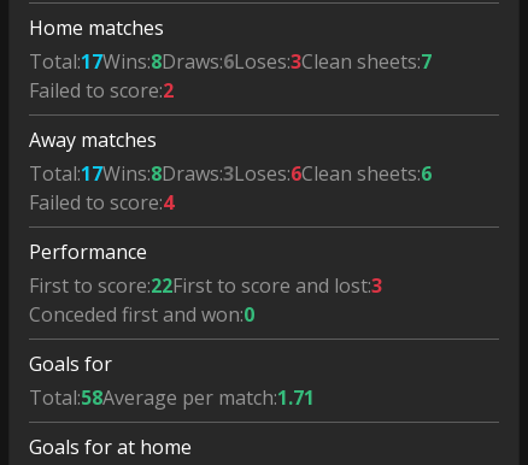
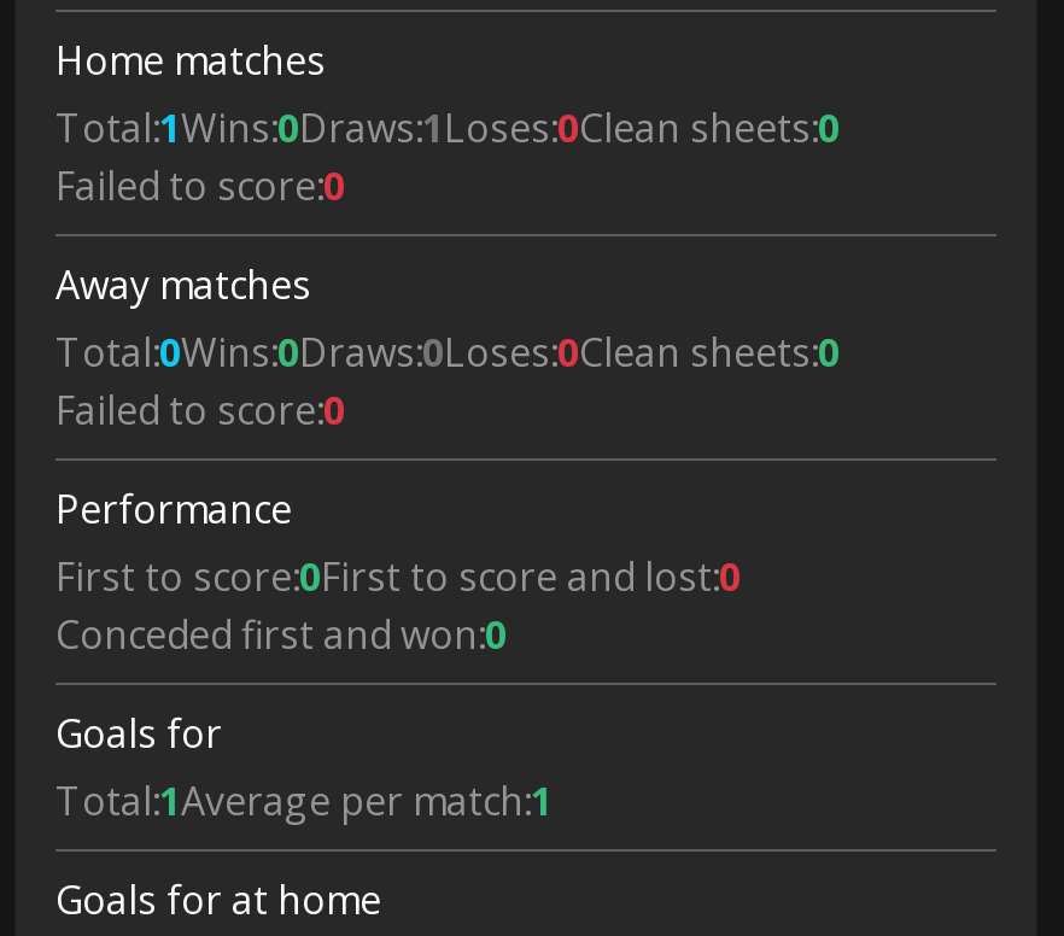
[29,48,432,75] Total:17Wins:8Draws:6 Loses:3Clean sheets:7 -> [55,101,840,154] Total:1Wins:0Draws:1 Loses:0Clean sheets:0
[29,77,174,104] Failed to score:2 -> [55,159,345,212] Failed to score:0
[29,160,432,187] Total:17Wins:8Draws:3Loses:6Clean sheets:6 -> [55,326,840,379] Total:0Wins:0Draws:0Loses:0Clean sheets:0
[29,189,174,216] Failed to score:4 -> [55,384,345,437] Failed to score:0
[29,272,382,299] First to score:22First to score and lost:3 -> [55,550,741,603] First to score:0First to score and lost:0
[29,384,315,411] Total:58Average per match:1.71 -> [55,774,553,827] Total:1Average per match:1

